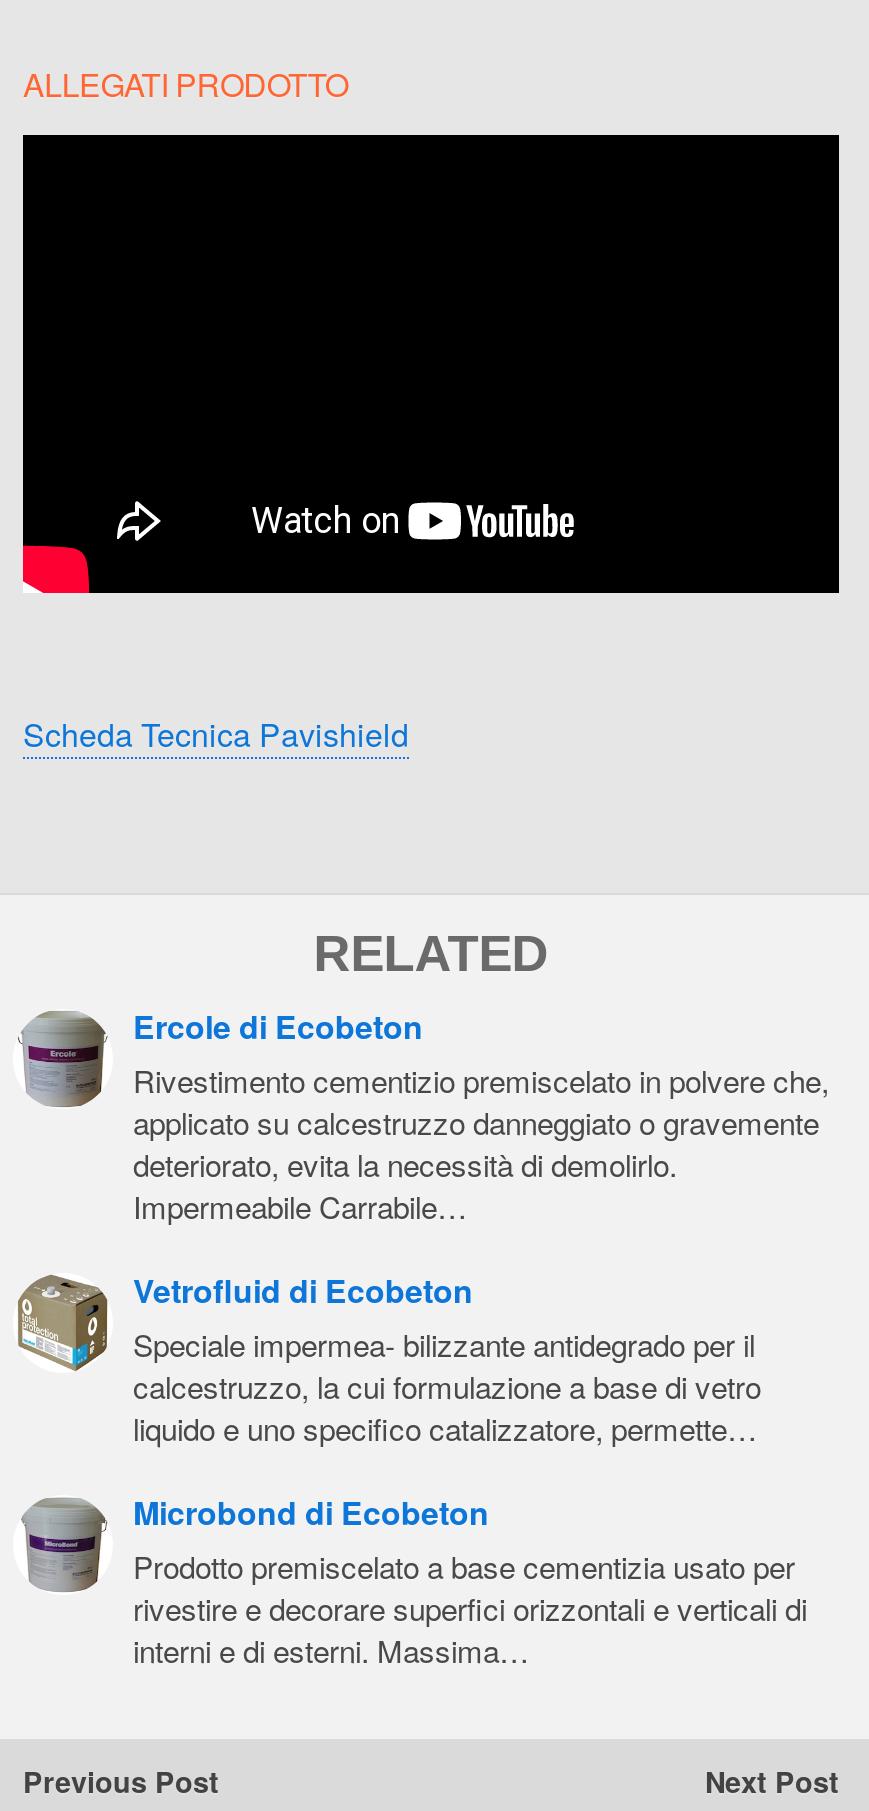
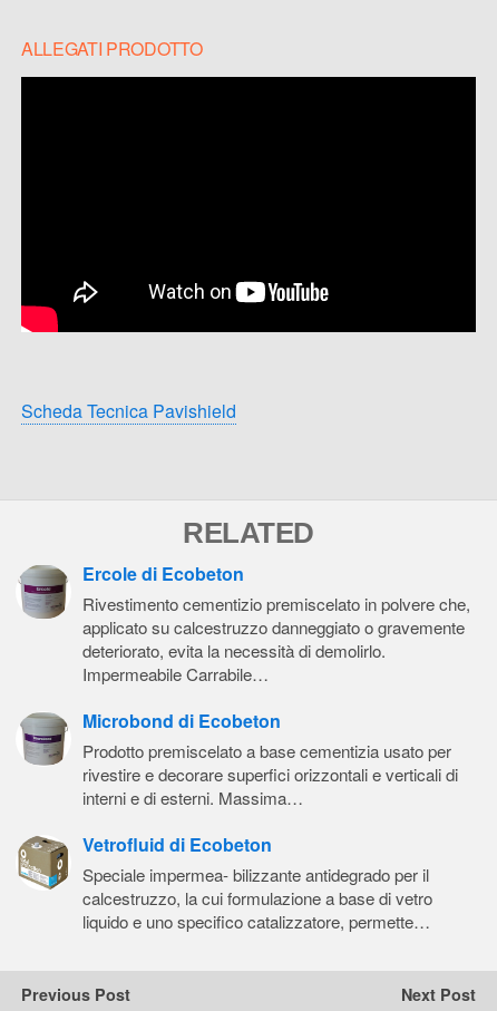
moved [17,1268,761,1450] -> [18,832,432,933]: [image] | Vetrofluid di Ecobeton | Speciale impermea- bilizzante antidegrado per il | calcestruzzo, la cui formulazione a base di vetro | liquido e uno specifico catalizzatore, permette…
moved [17,1490,807,1672] -> [18,708,458,810]: [image] | Microbond di Ecobeton | Prodotto premiscelato a base cementizia usato per | rivestire e decorare superfici orizzontali e verticali di | interni e di esterni. Massima…

